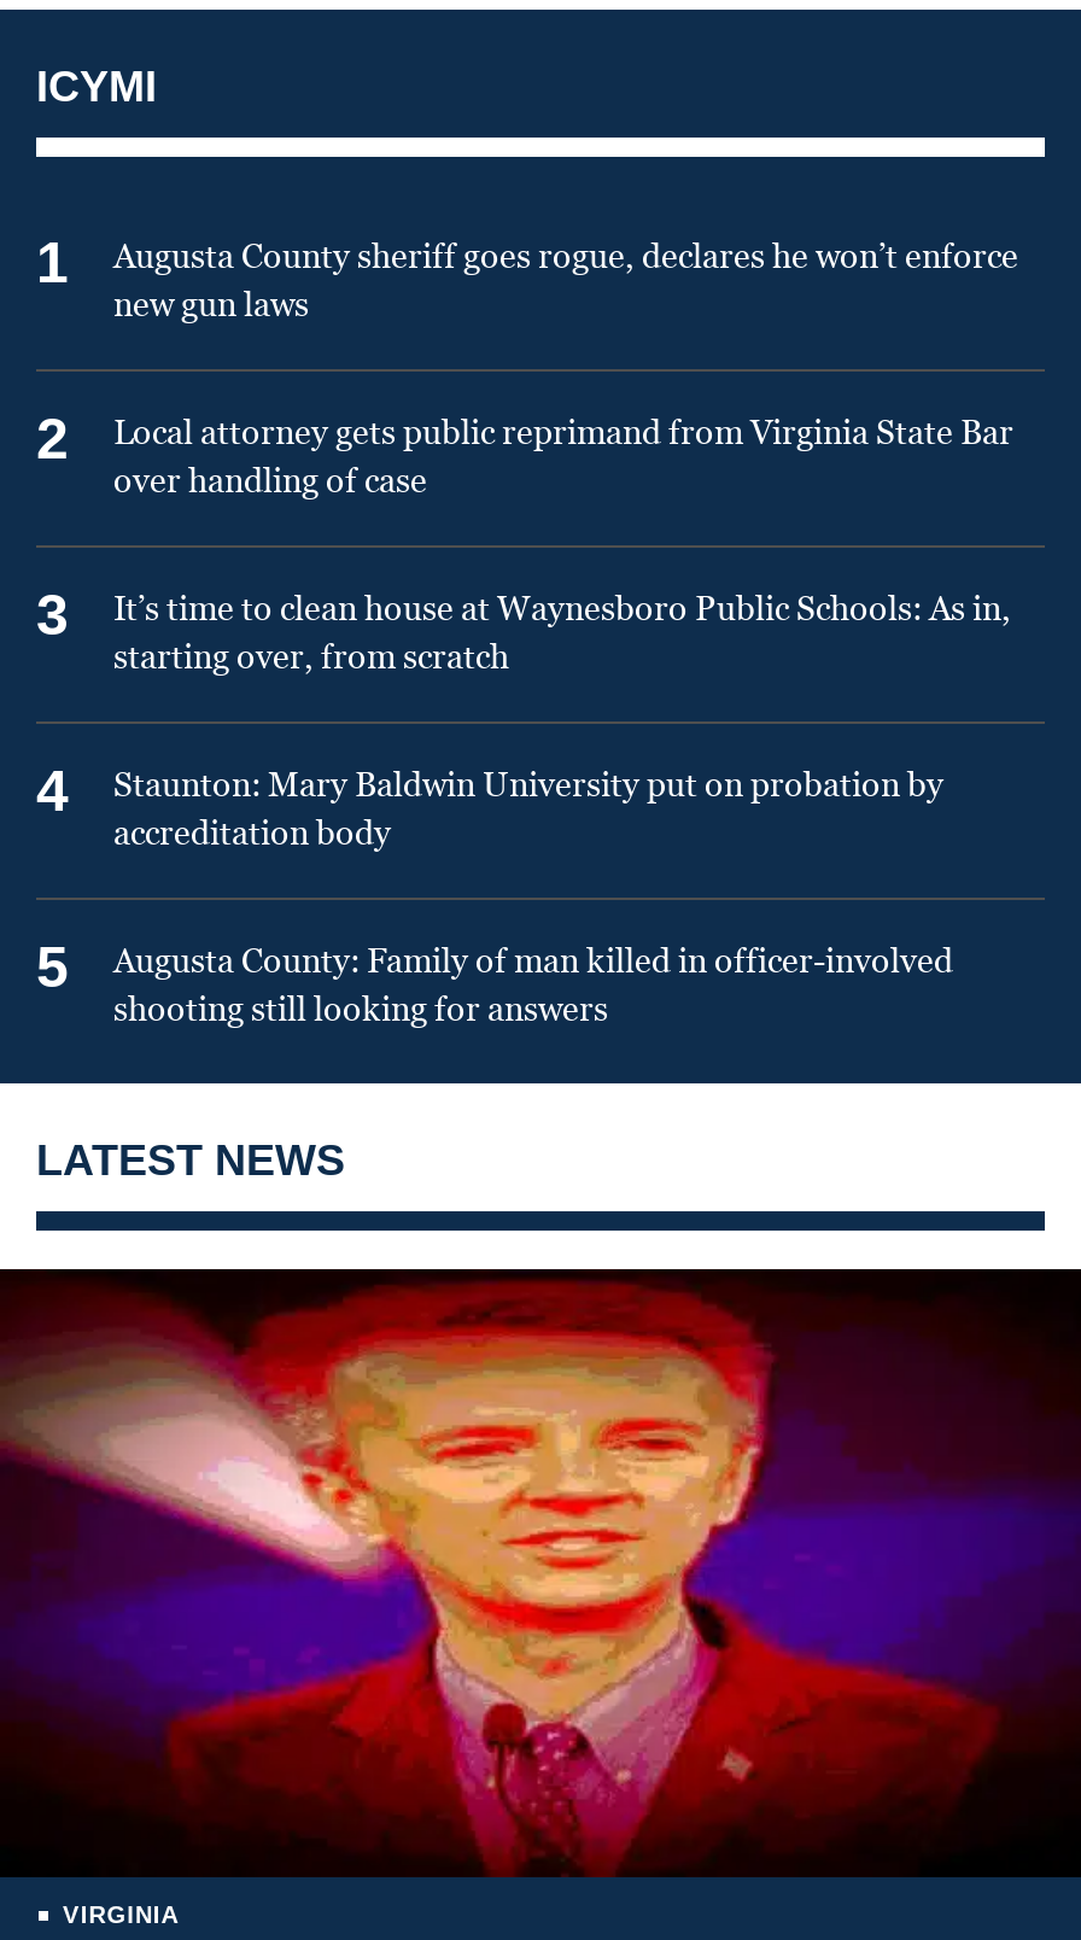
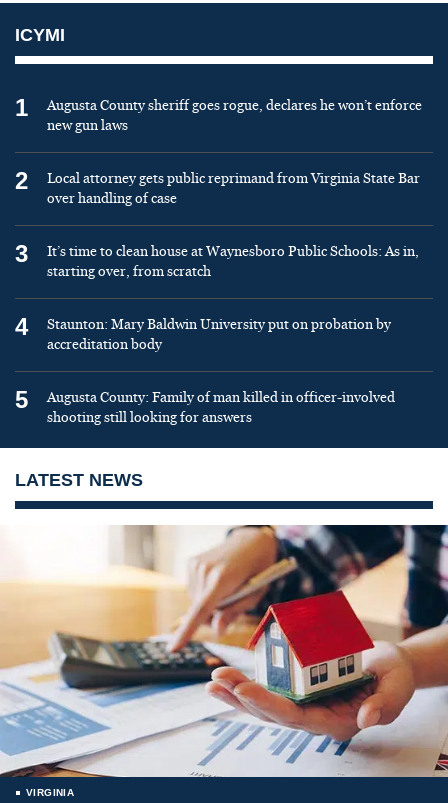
[7,1267,1074,1880] [image] -> [3,524,445,778] [image]

